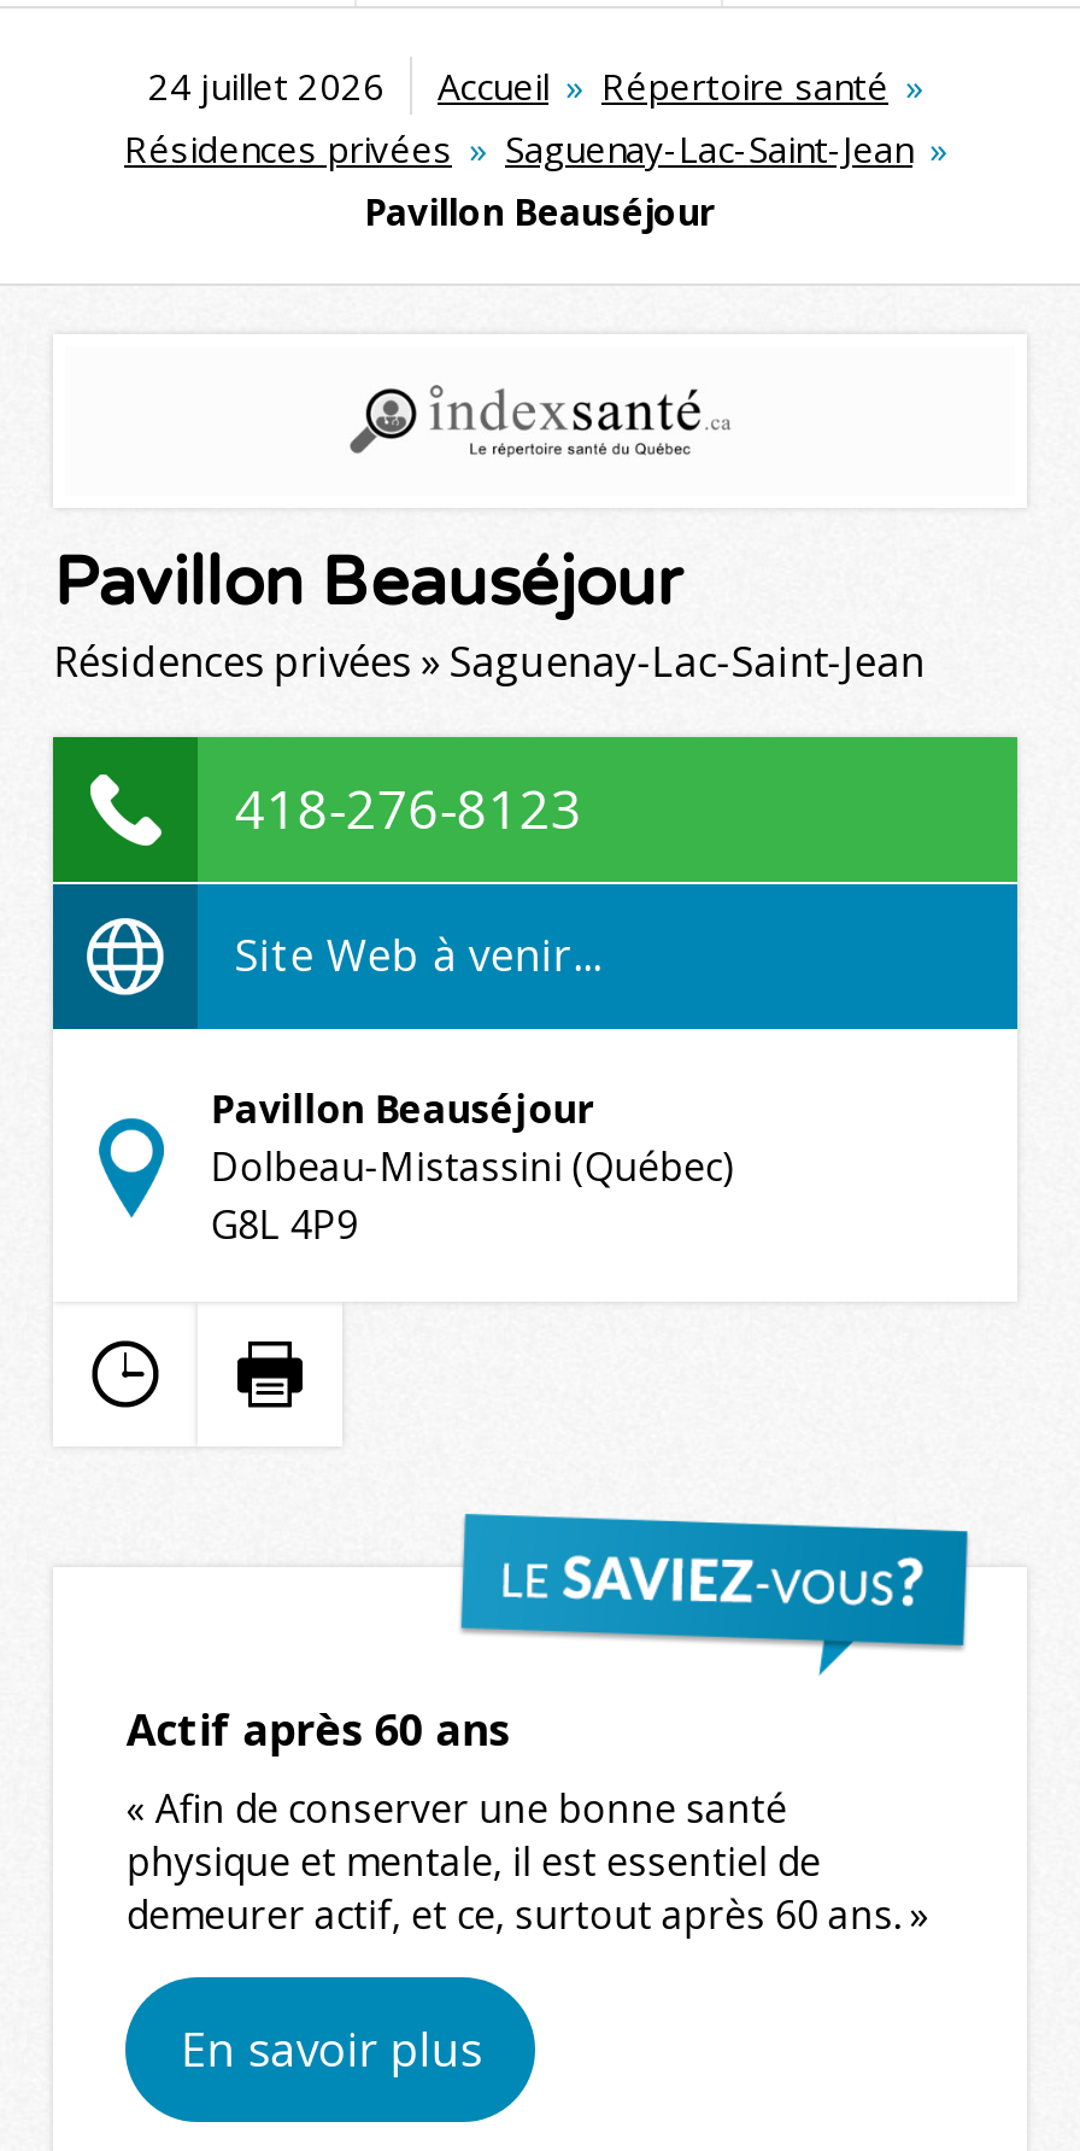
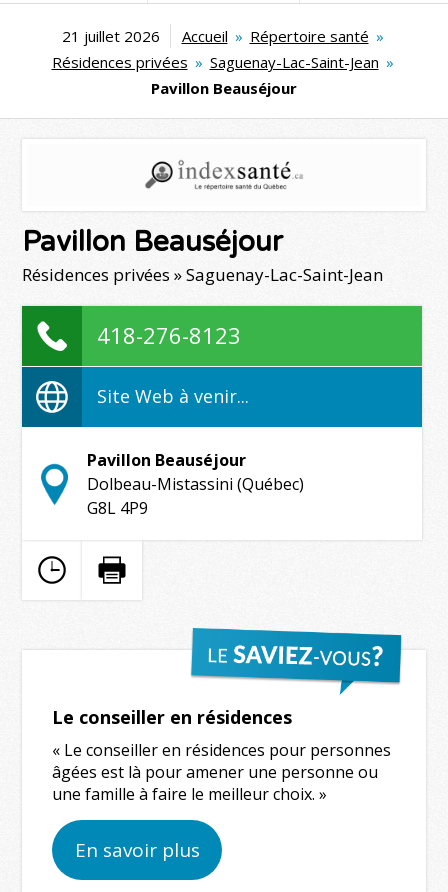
[148,61,925,109] 24 juillet 2026 Accueil » Répertoire santé » -> [61,26,383,46] 21 juillet 2026 Accueil » Répertoire santé »
[126,1699,929,1941] Actif après 60 ans | « Afin de conserver une bonne santé | physique et mentale, il est essentiel de | demeurer actif, et ce, surtout après 60 ans. » -> [52,705,391,805] Le conseiller en résidences | « Le conseiller en résidences pour personnes | âgées est là pour amener une personne ou | une famille à faire le meilleur choix. »

